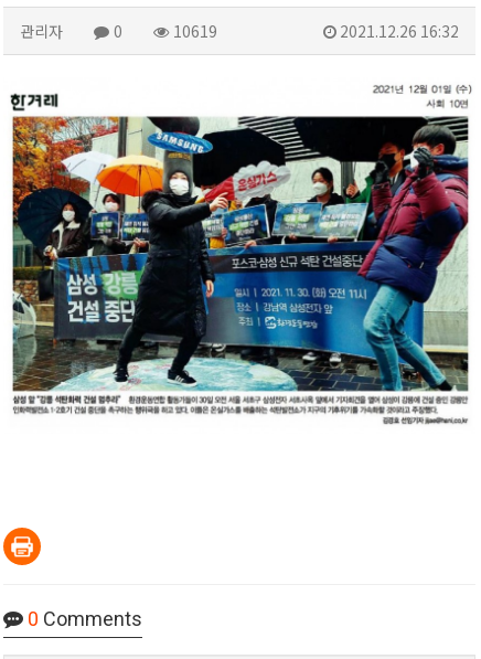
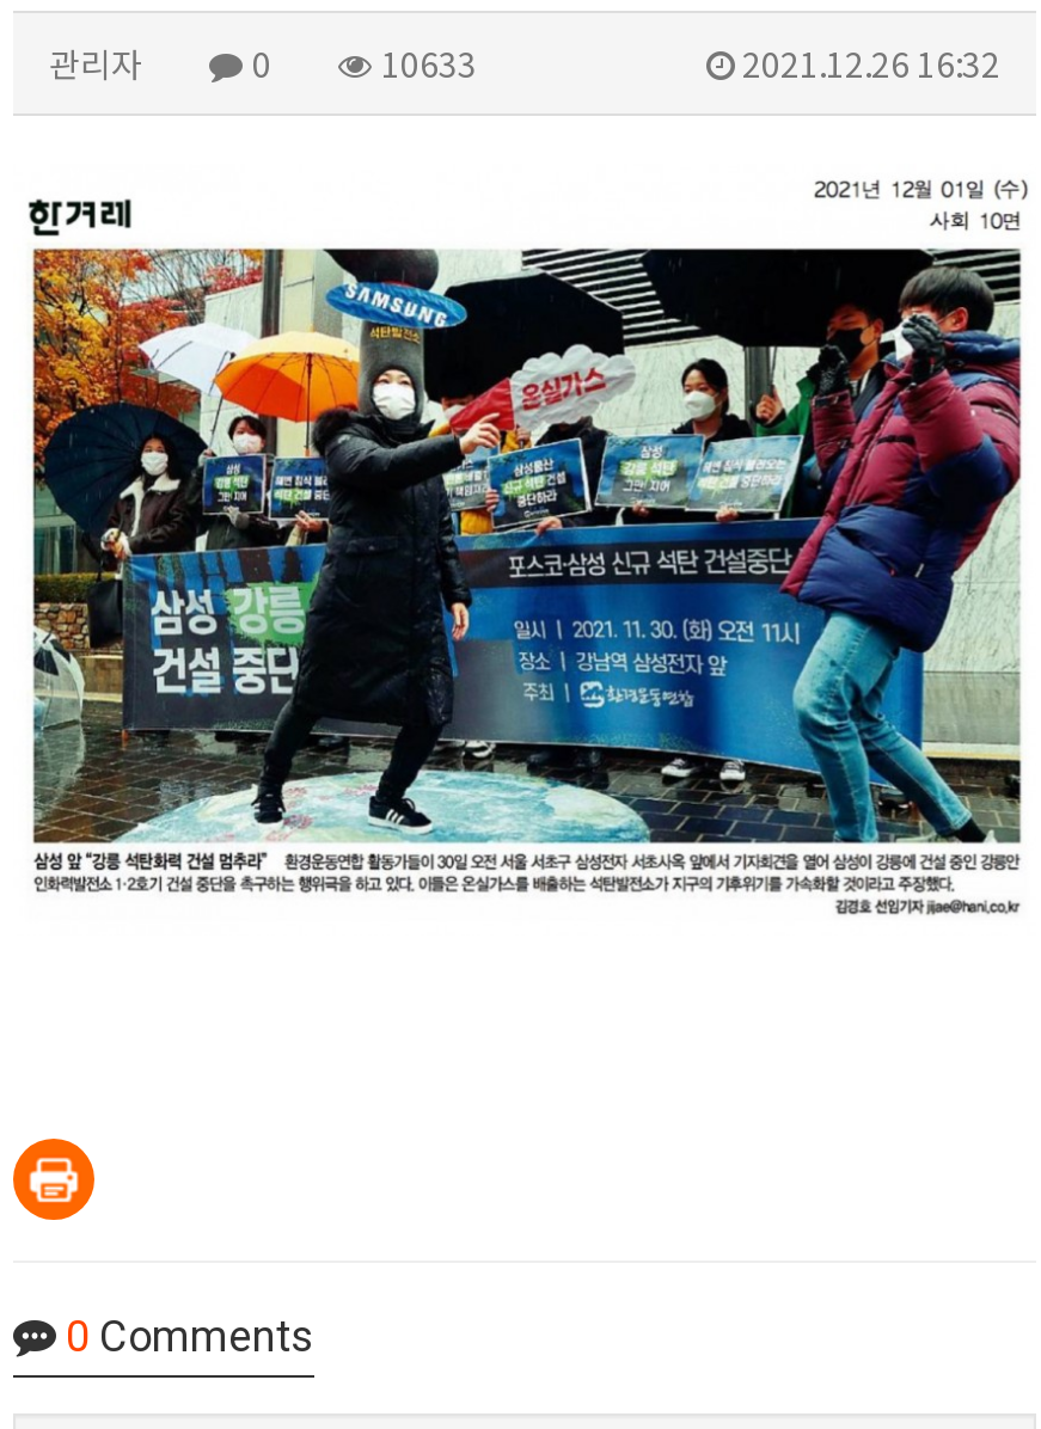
[109,20,217,42] 0 10619 -> [243,39,477,87] 0 10633

